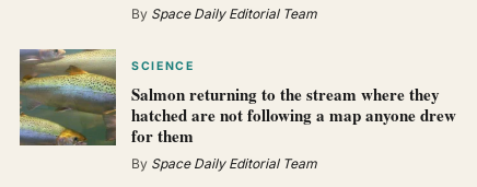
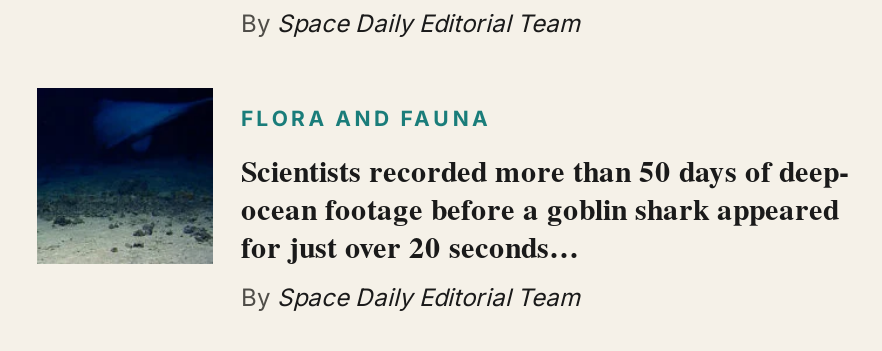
[19,48,456,147] [image] | SCIENCE | Salmon returning to the stream where they | hatched are not following a map anyone drew | for them -> [35,85,849,269] [image] | FLORA AND FAUNA | Scientists recorded more than 50 days of deep- | ocean footage before a goblin shark appeared | for just over 20 seconds…

